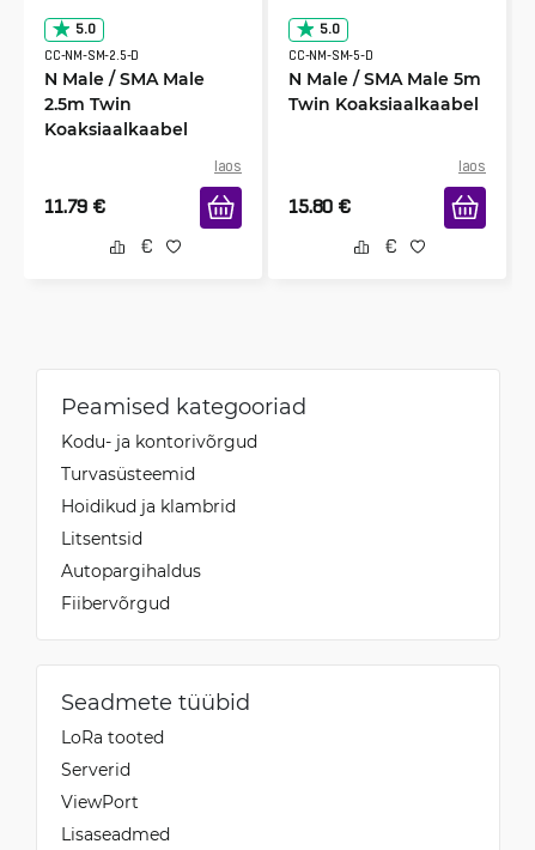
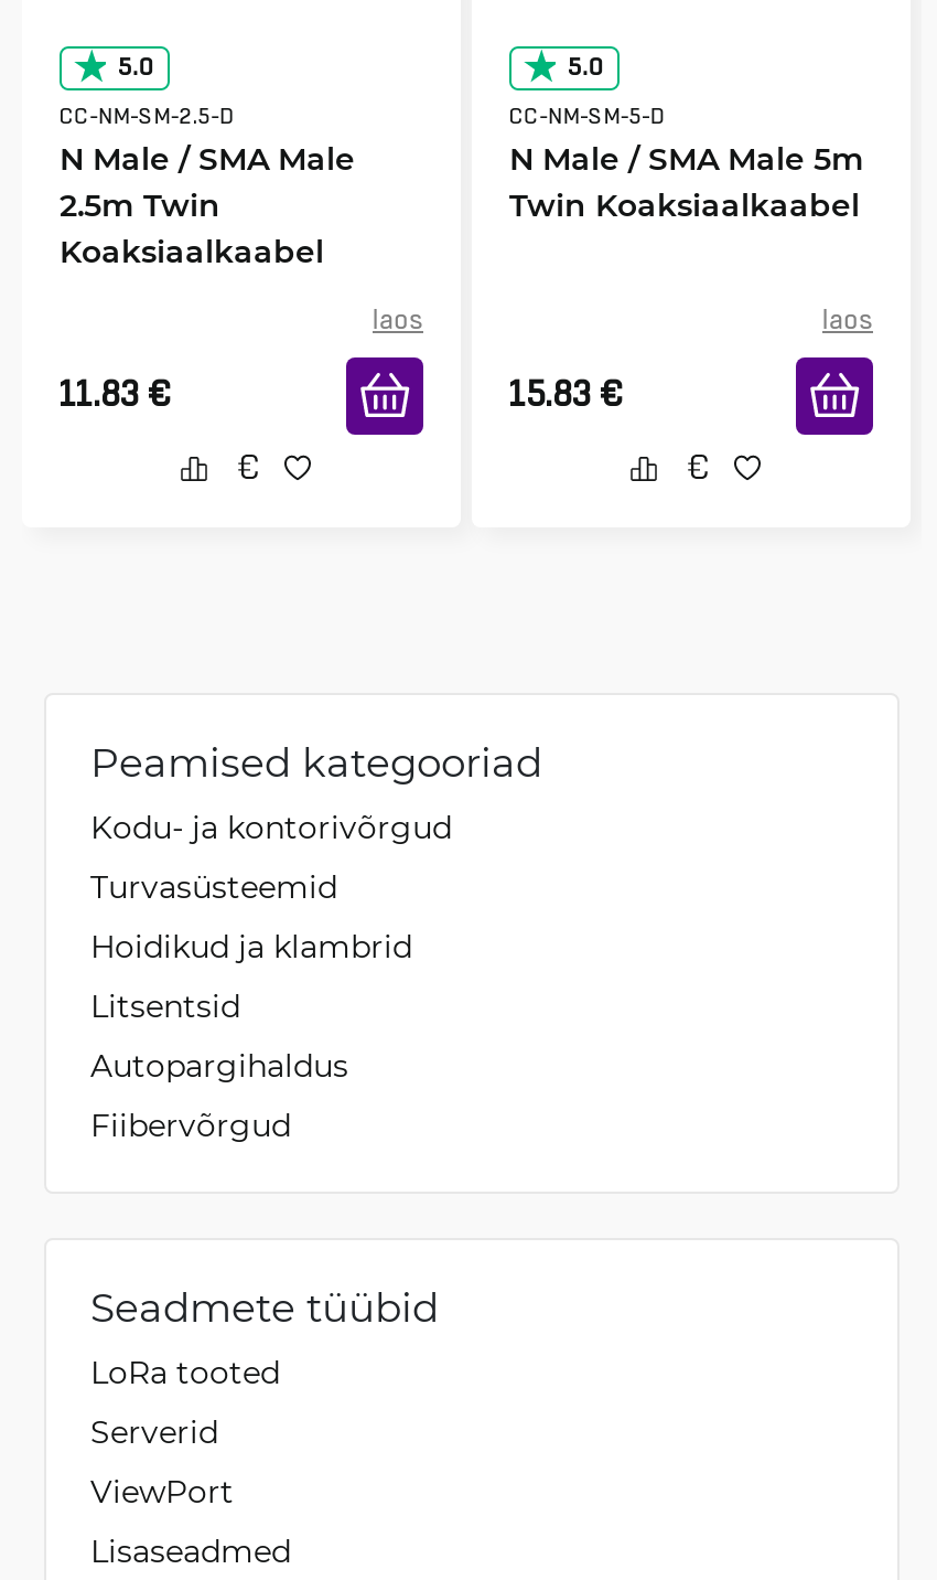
[44,195,105,218] 11.79 € -> [60,373,171,415] 11.83 €
[288,195,350,218] 15.80 € -> [509,373,623,415] 15.83 €

